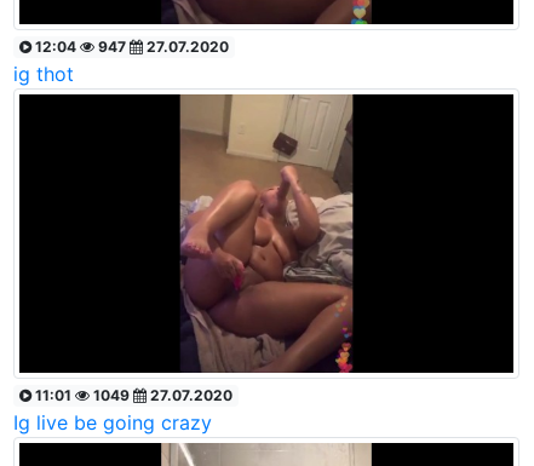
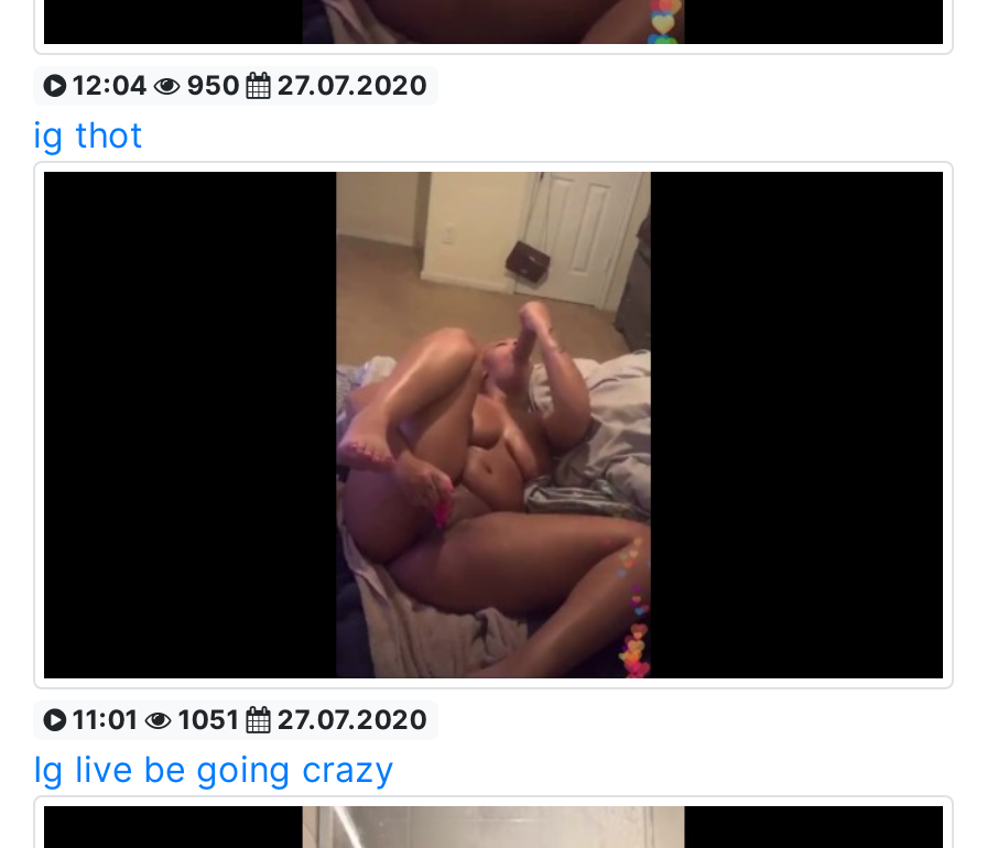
[31,38,229,56] 12:04 947 27.07.2020 -> [66,68,427,101] 12:04 950 27.07.2020
[31,386,232,404] 11:01 1049 27.07.2020 -> [66,702,427,735] 11:01 1051 27.07.2020

